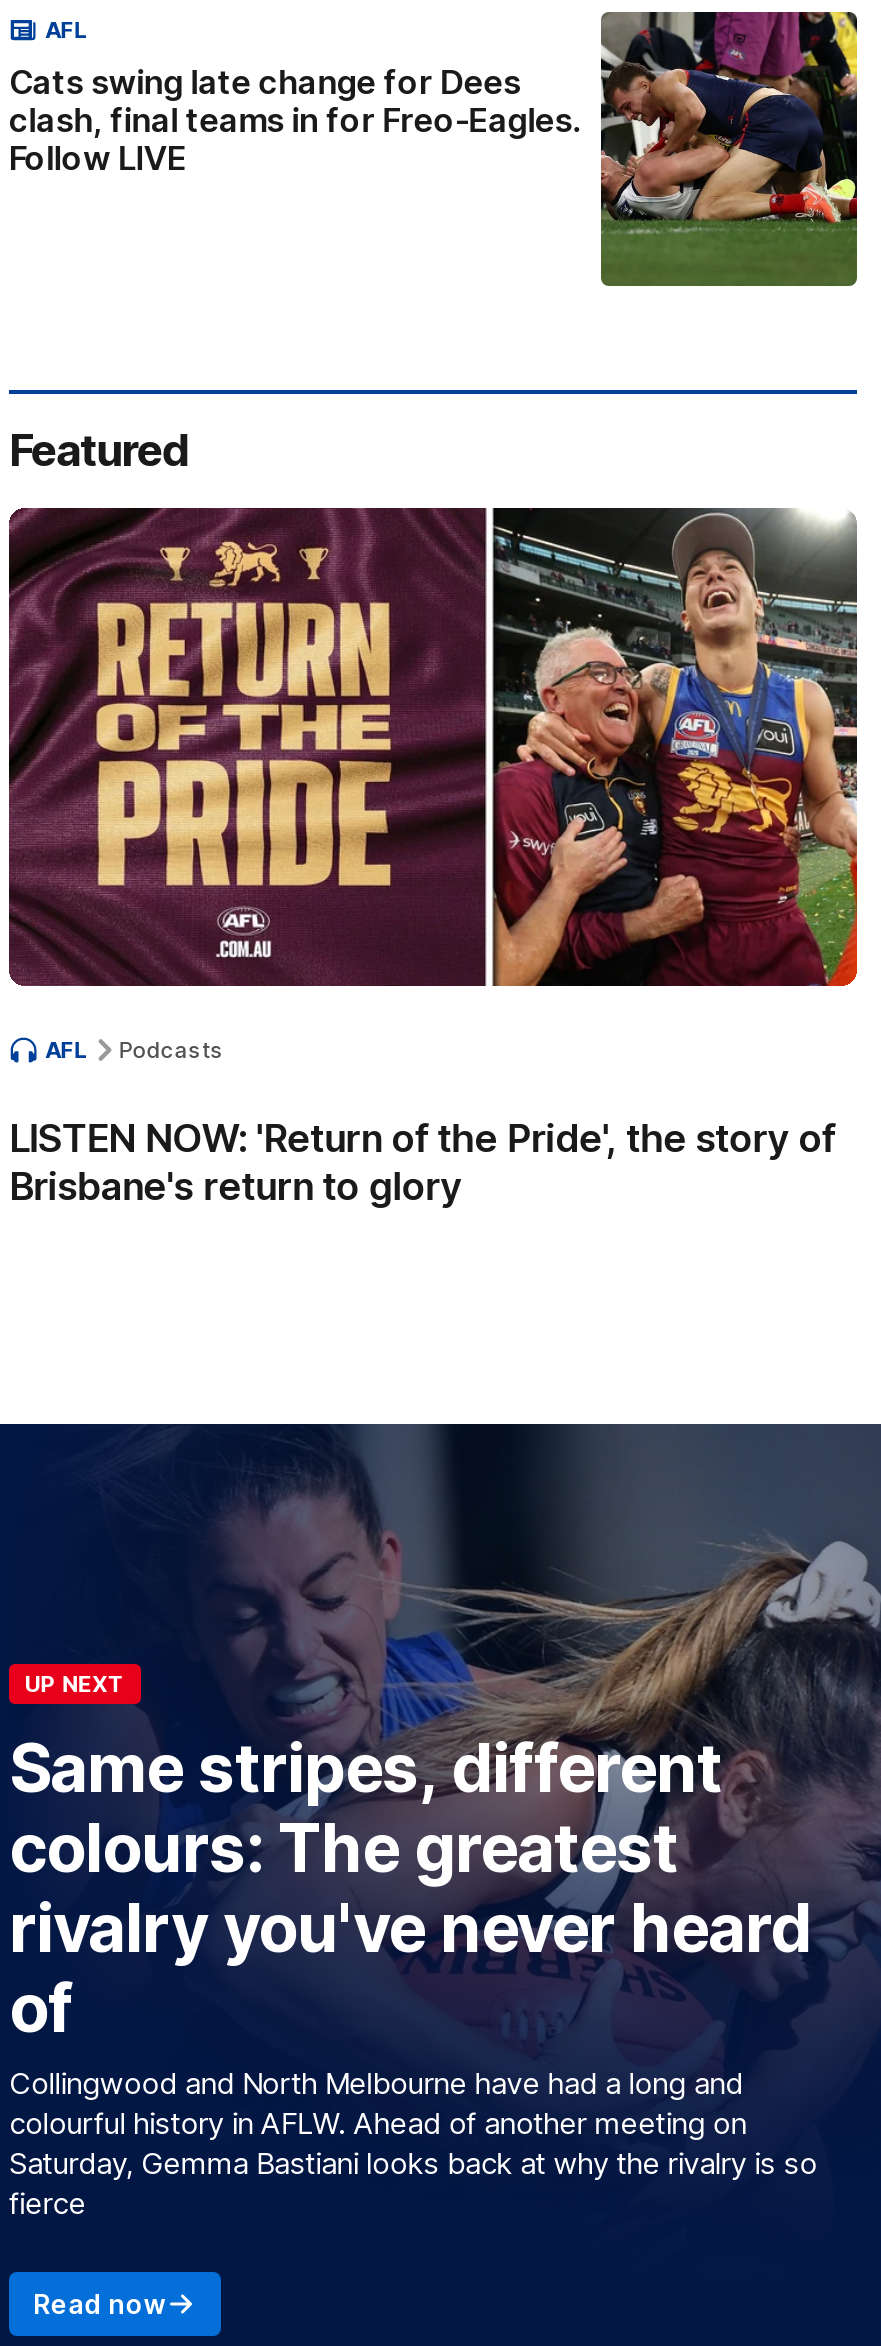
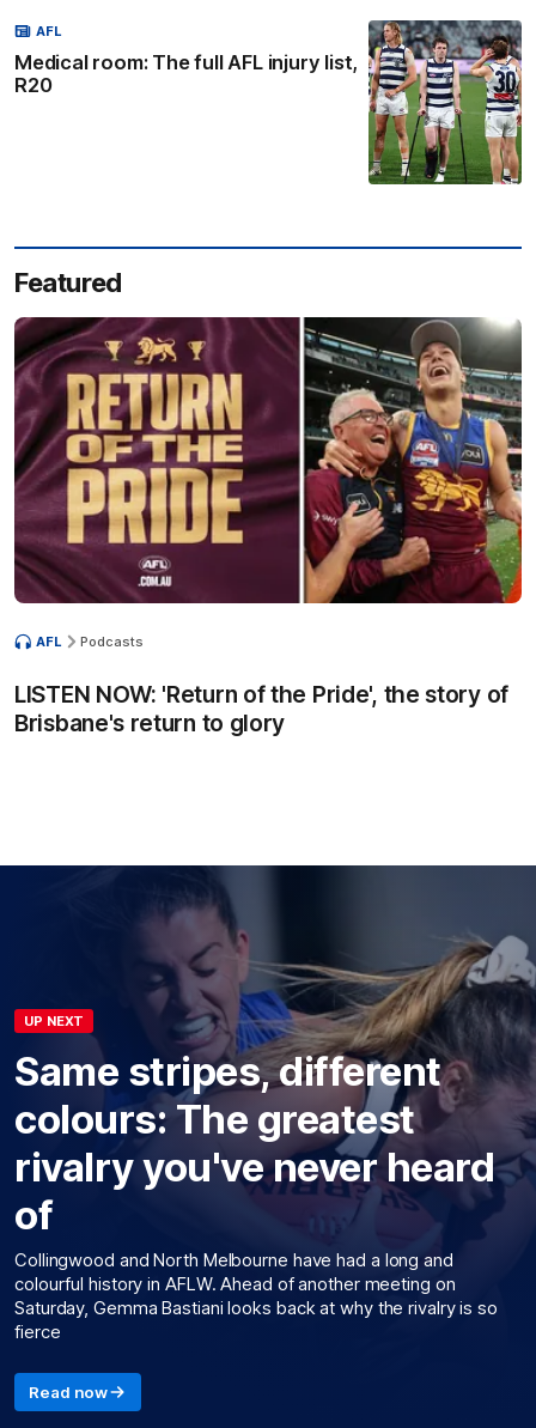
[9,10,859,288] [image] | Cats swing late change for Dees | clash, final teams in for Freo-Eagles. | Follow LIVE -> [14,19,523,186] [image] | Medical room: The full AFL injury list, | R20

